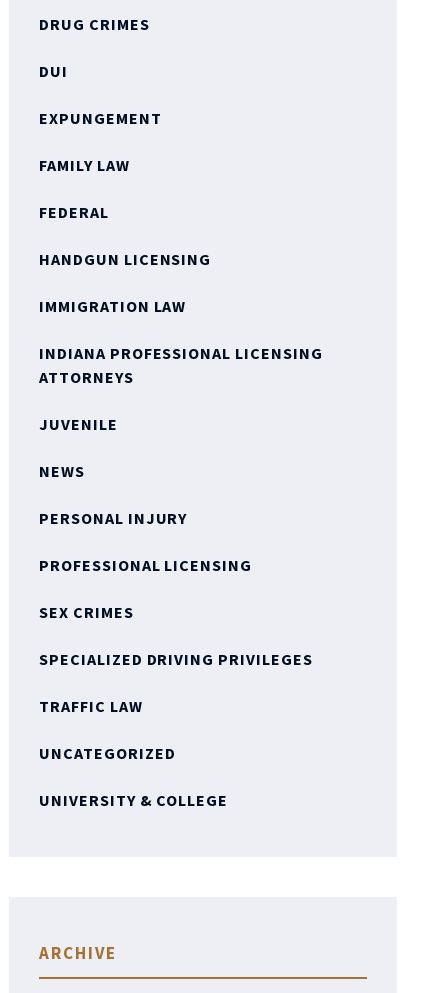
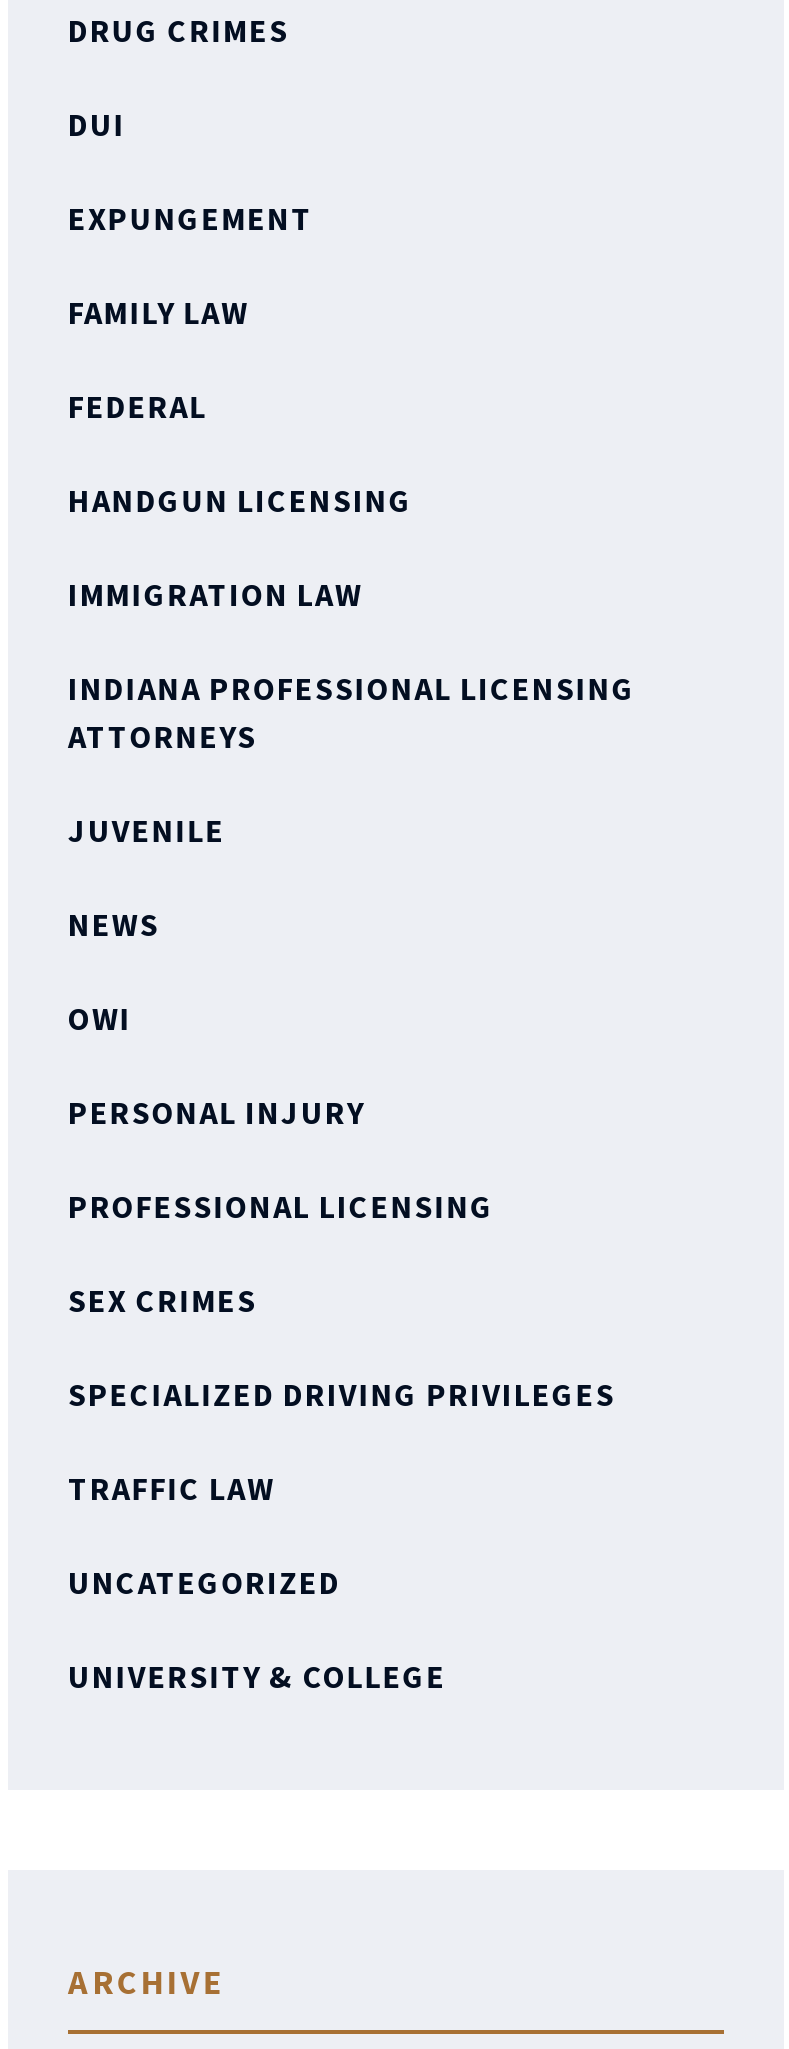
none -> [68,998,132,1038] OWI

